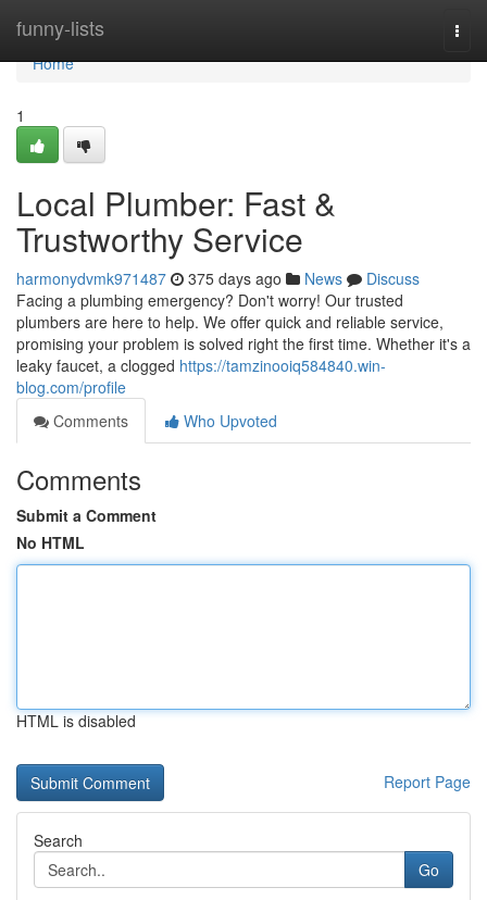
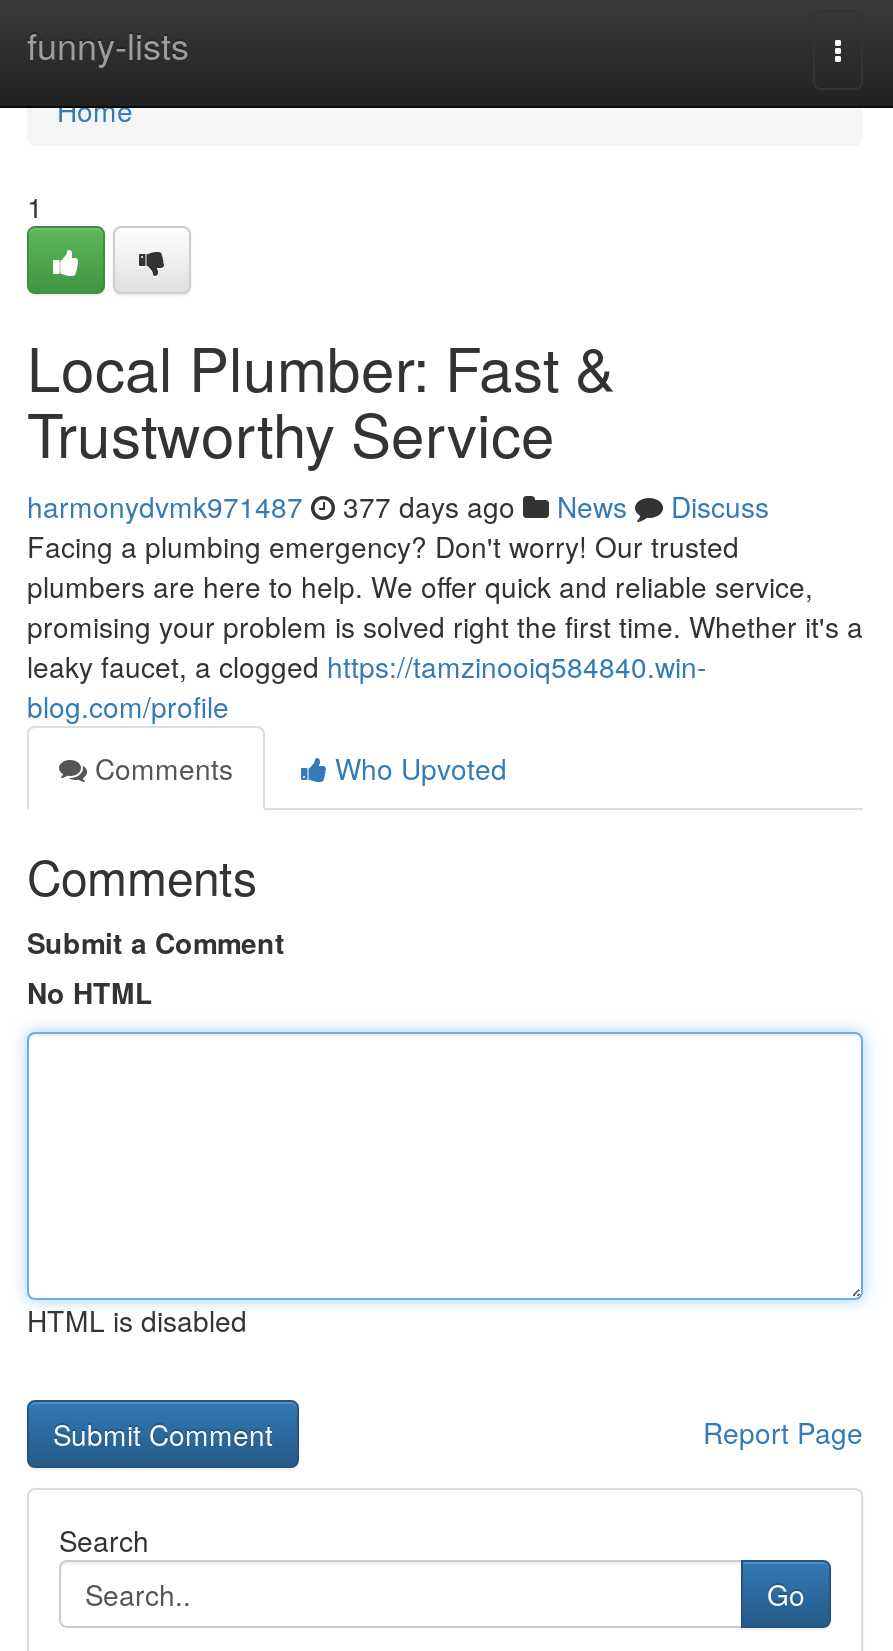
[16,267,420,289] harmonydvmk971487 375 days ago News Discuss -> [27,486,769,526] harmonydvmk971487 377 days ago News Discuss

